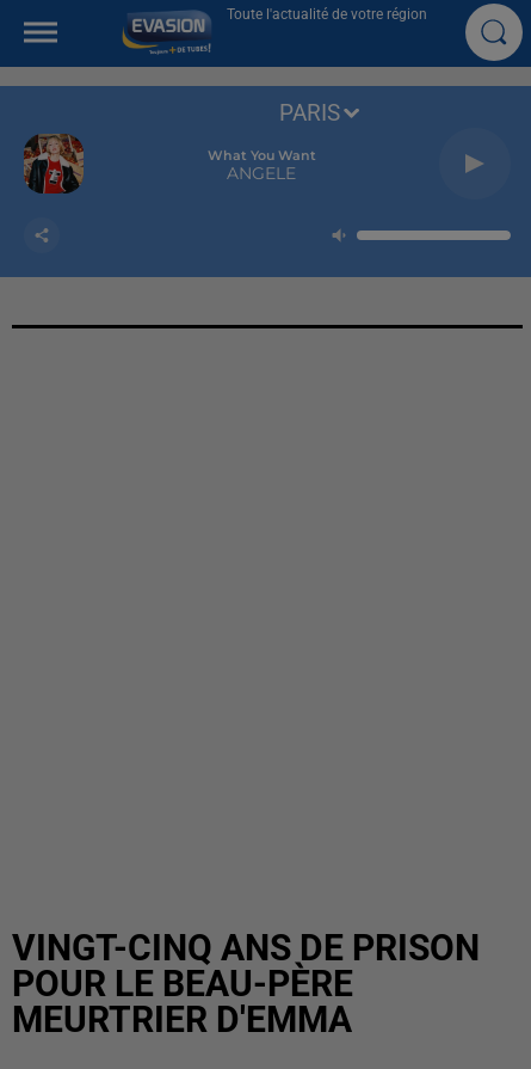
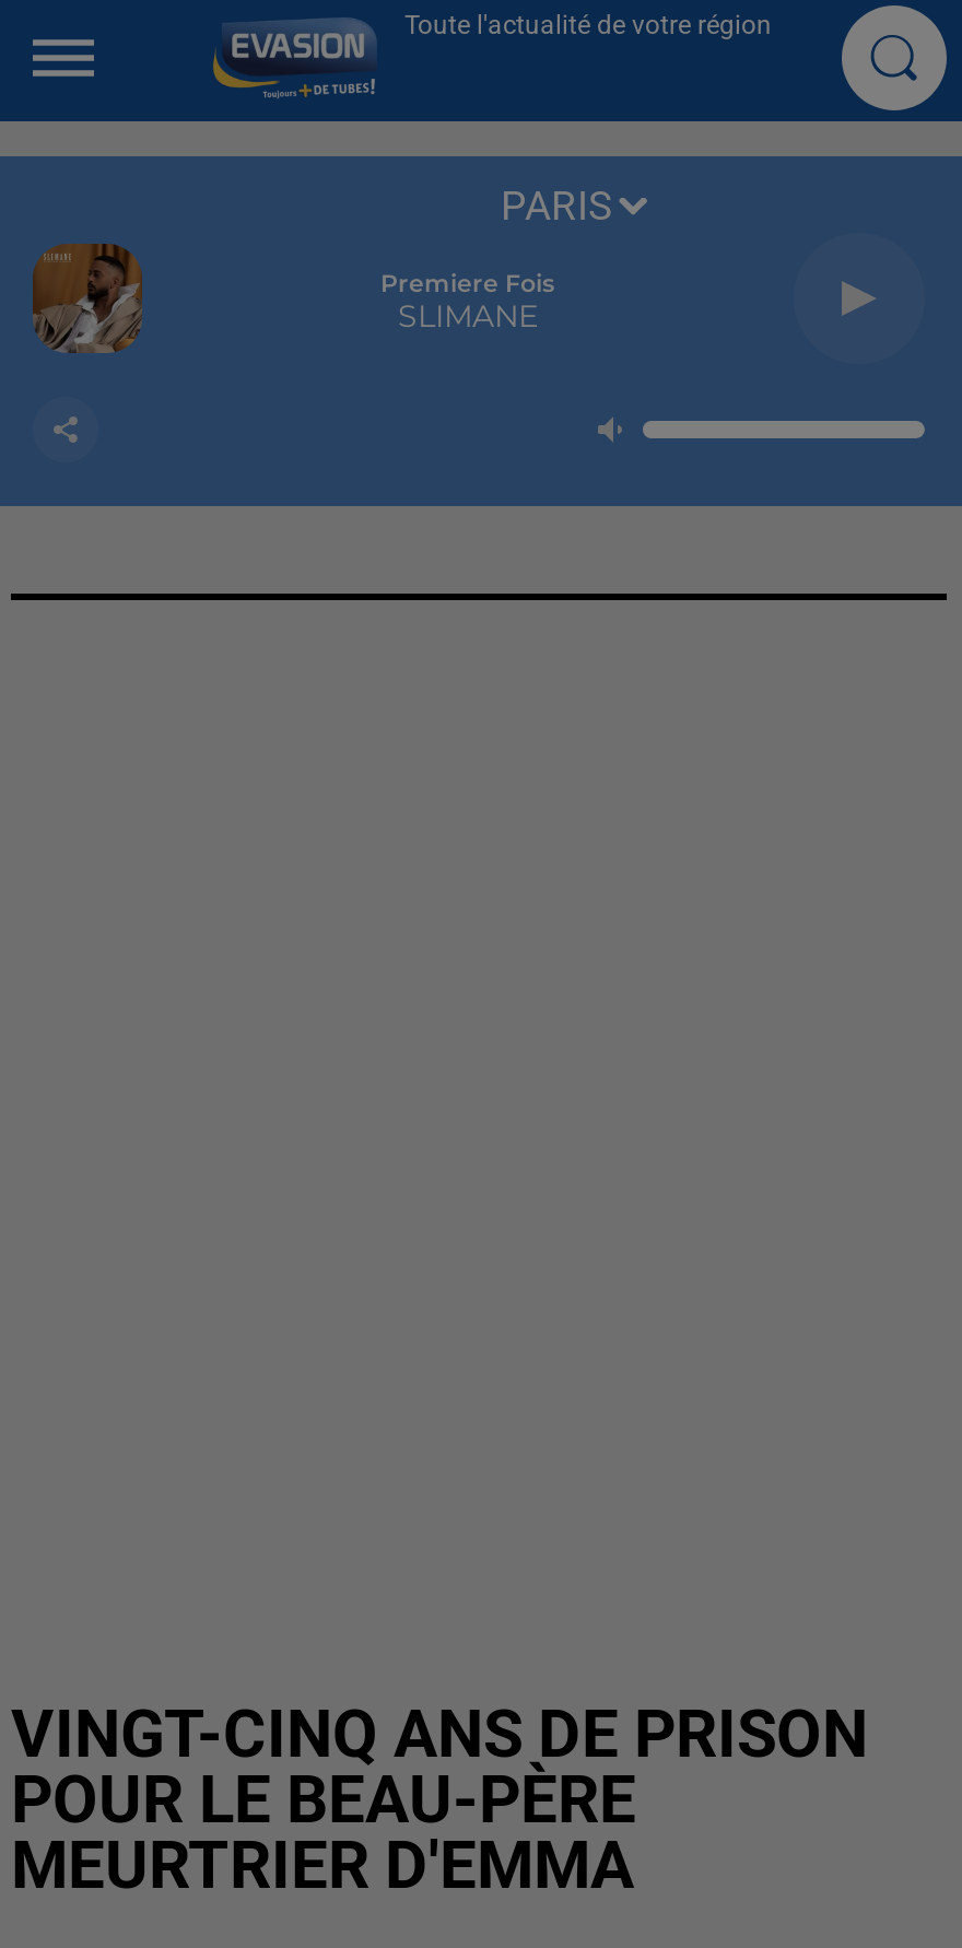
[23,133,85,195] [image] -> [31,242,144,355] [image]
[207,147,316,184] What You Want | ANGELE -> [380,268,555,336] Premiere Fois | SLIMANE

